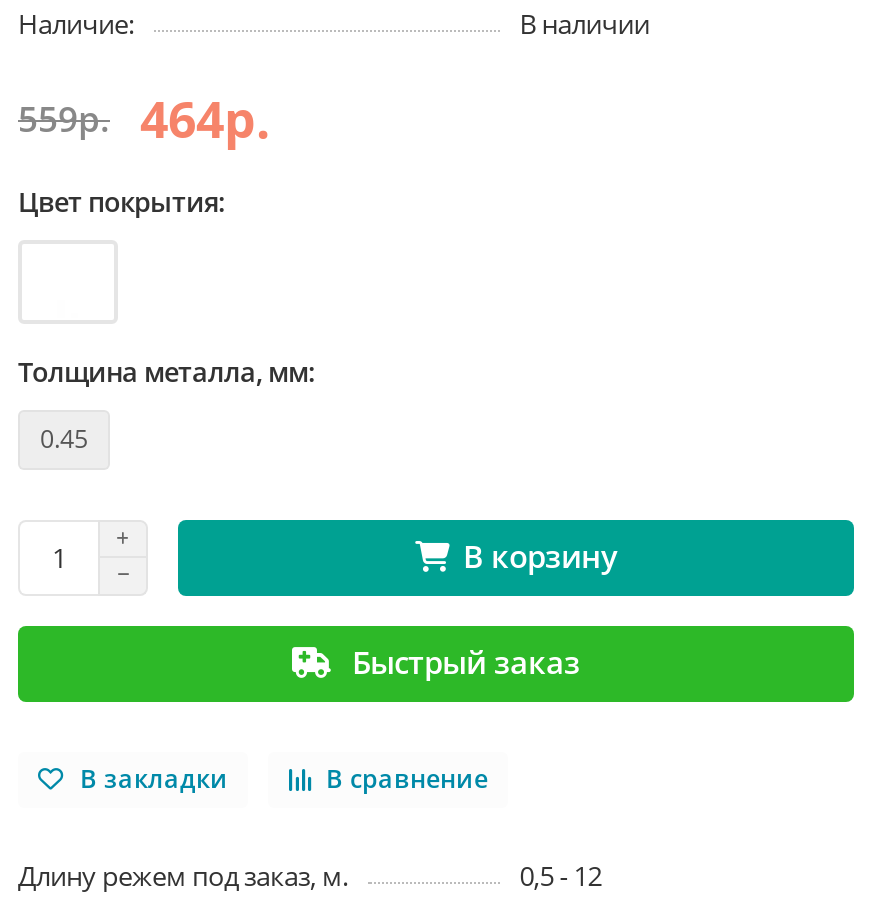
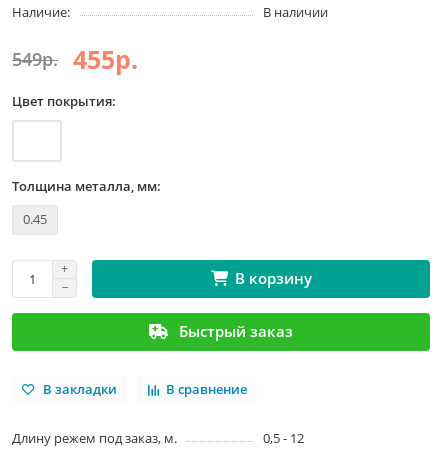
[18,85,270,153] 559р. | 464р. -> [12,42,138,76] 549р. | 455р.

